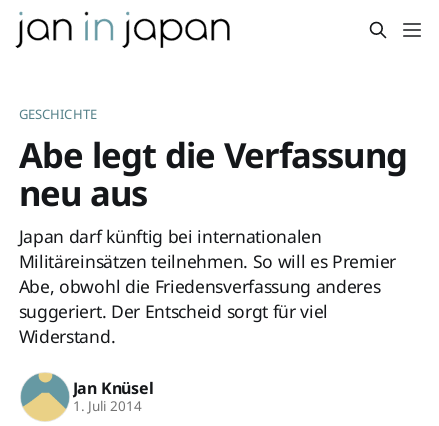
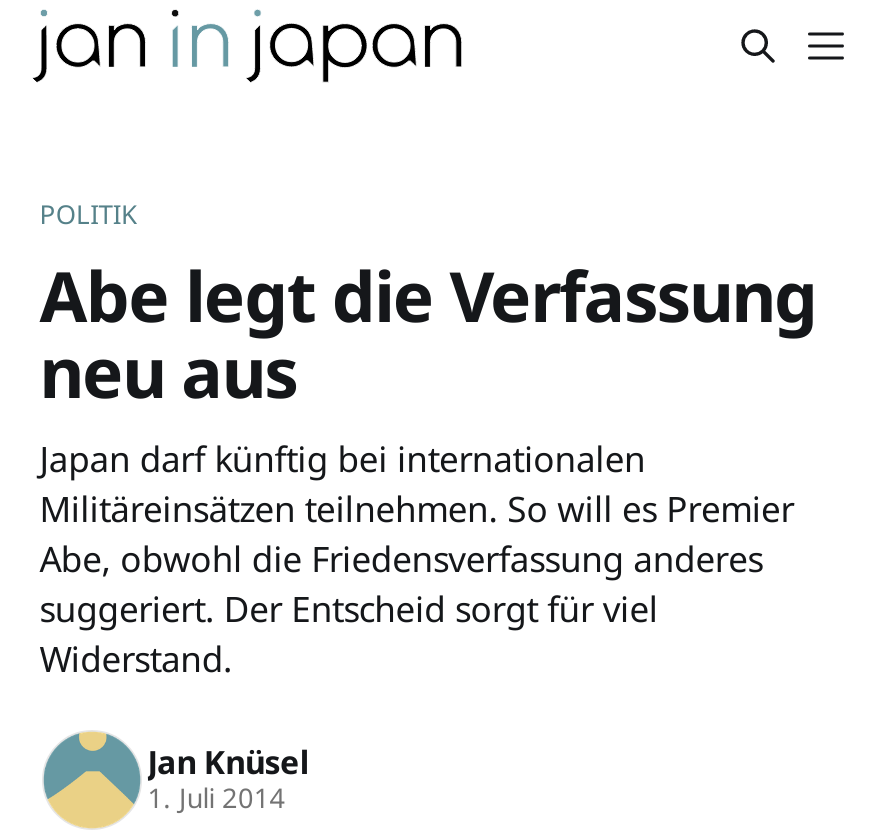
[19,105,97,123] GESCHICHTE -> [39,196,137,232] POLITIK

